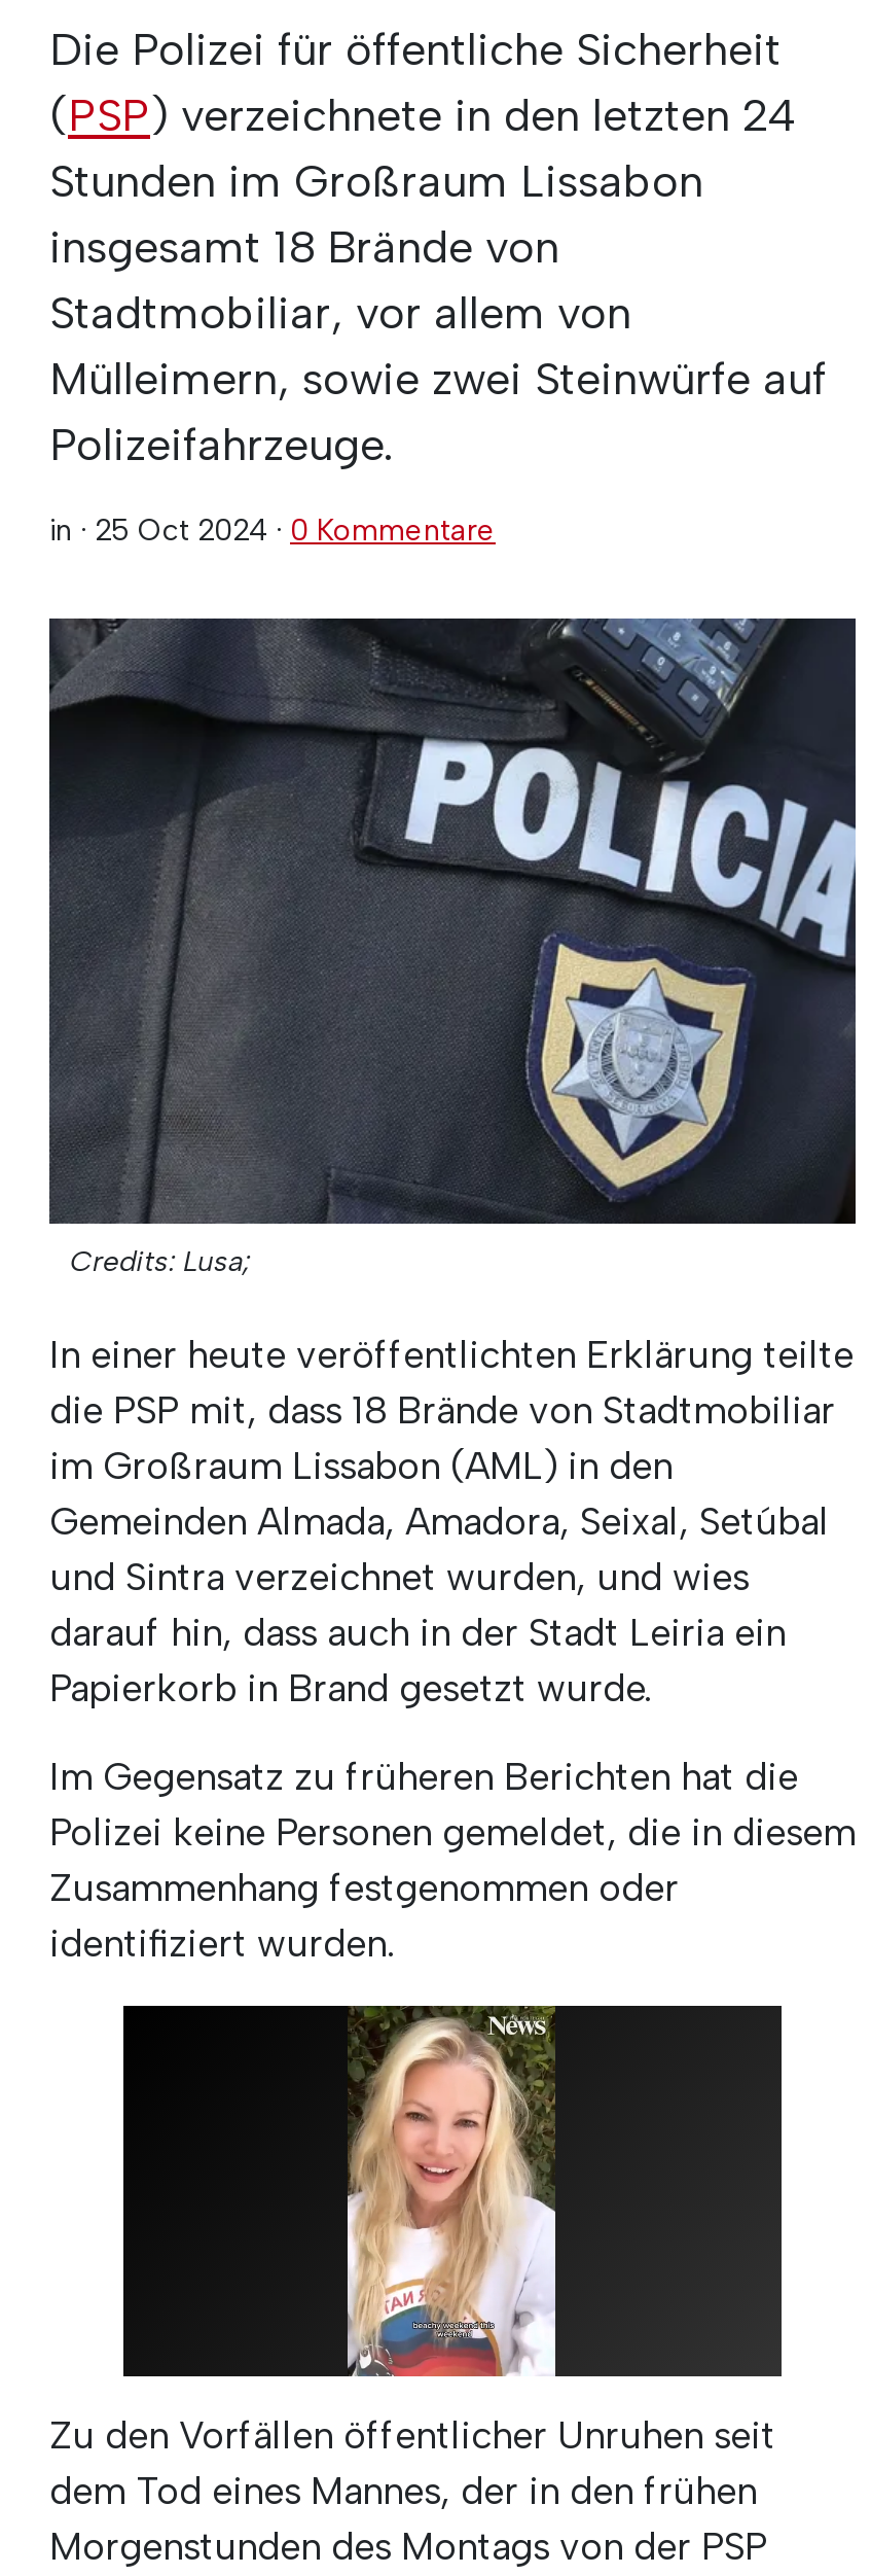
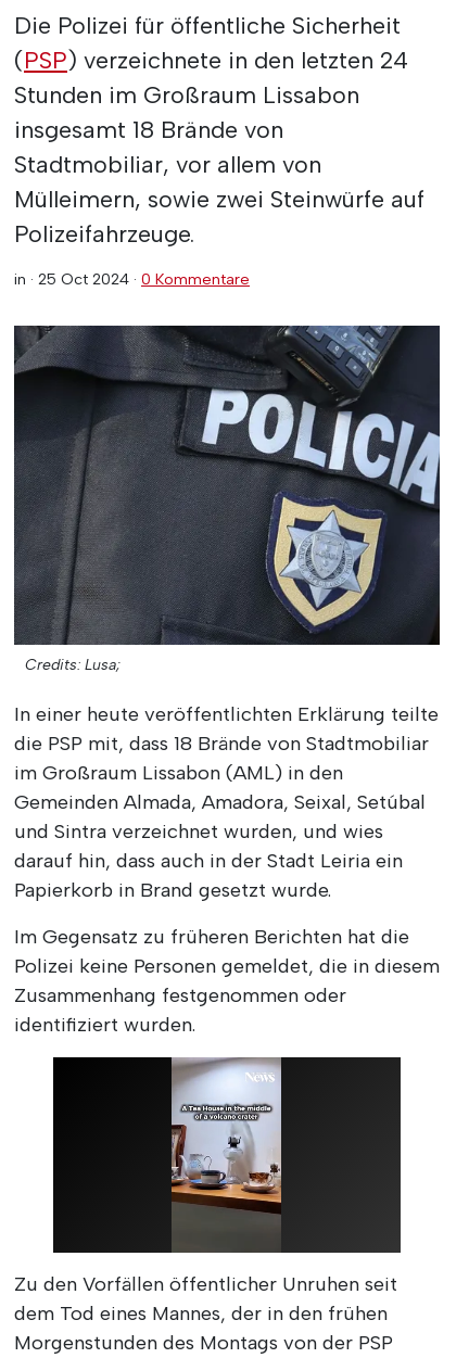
[346,2004,557,2378] [image] -> [170,1057,282,1254] [image]

